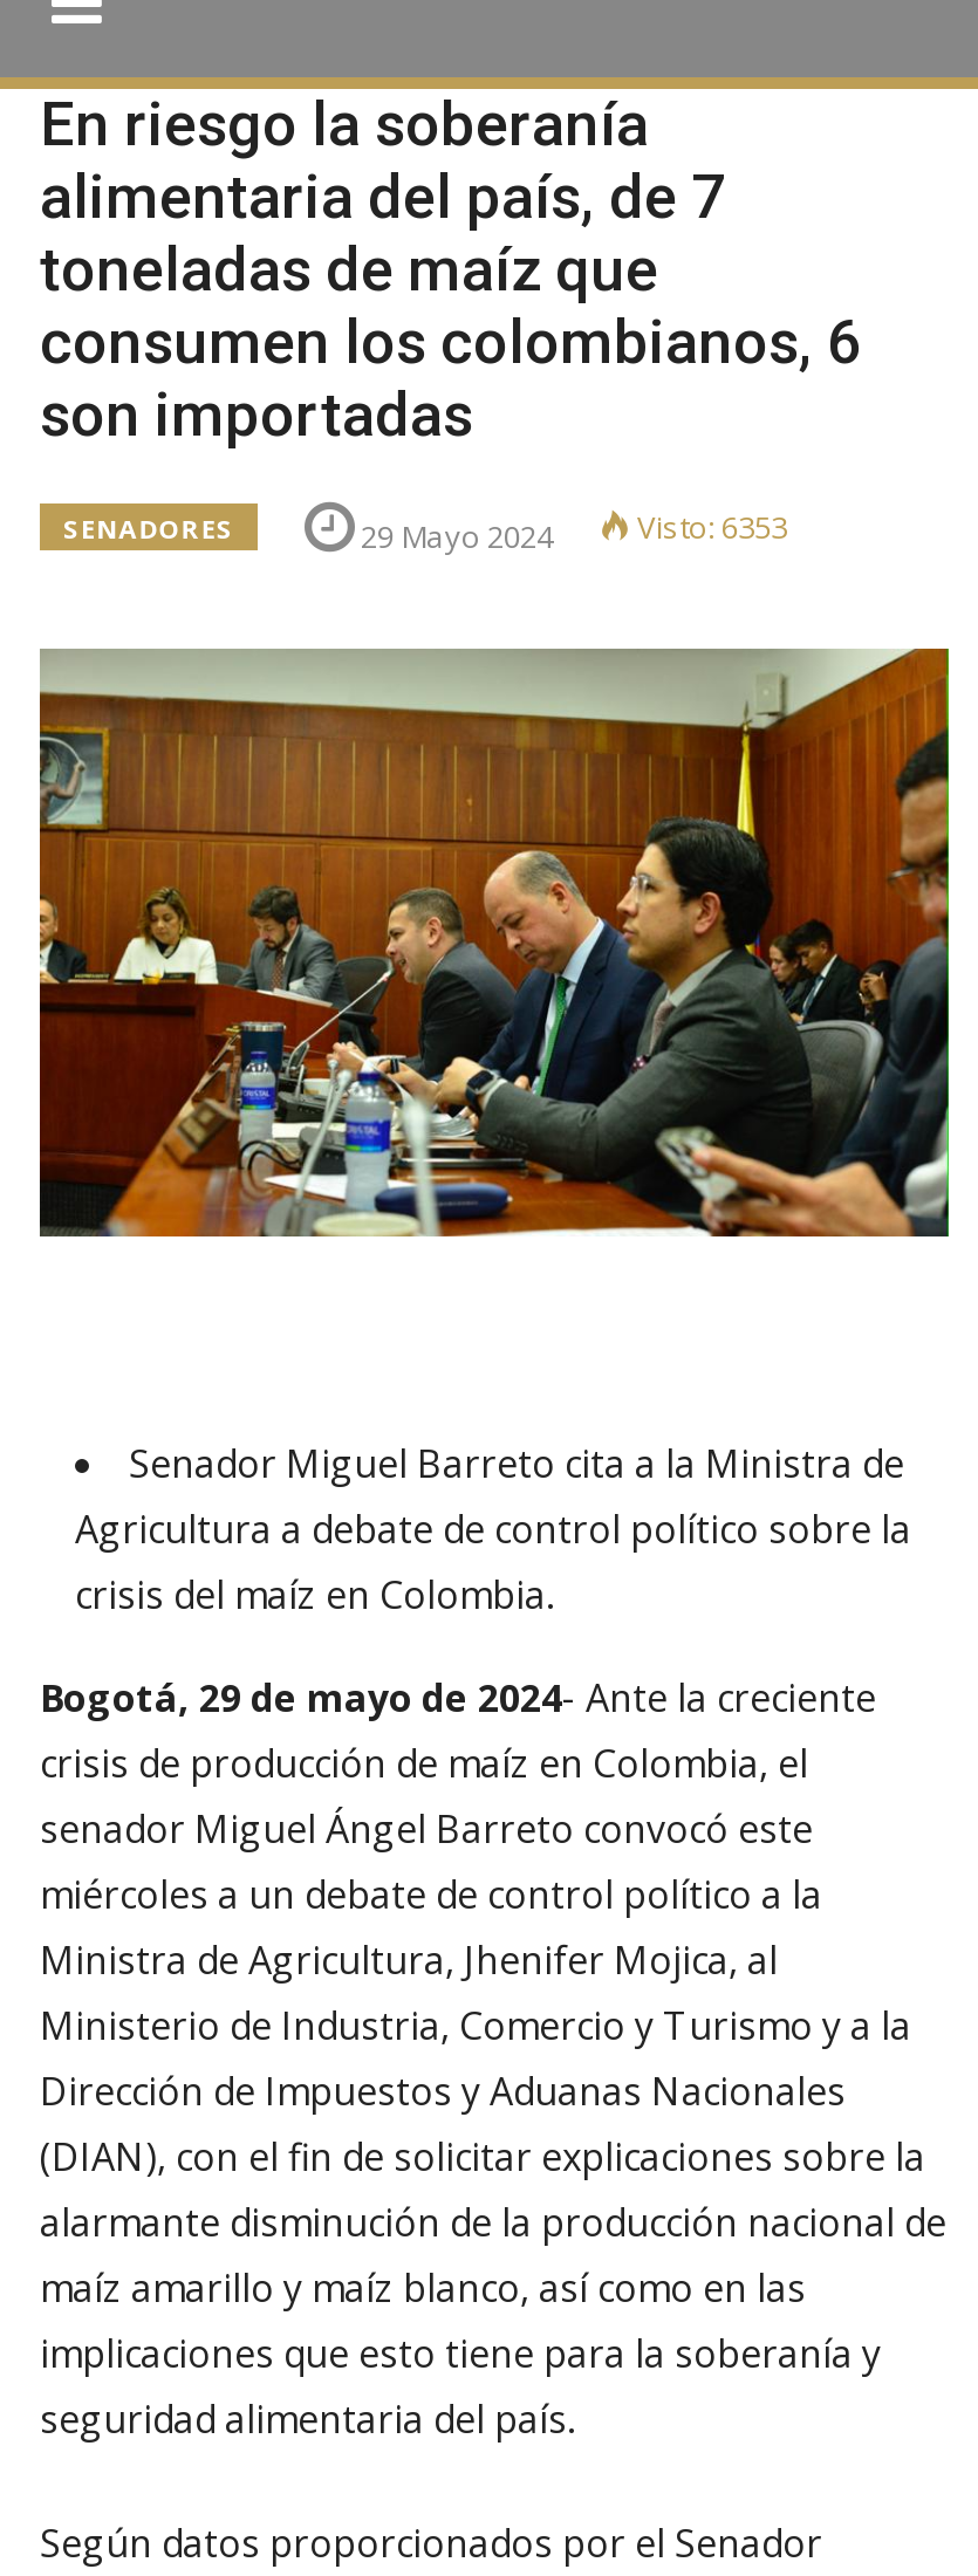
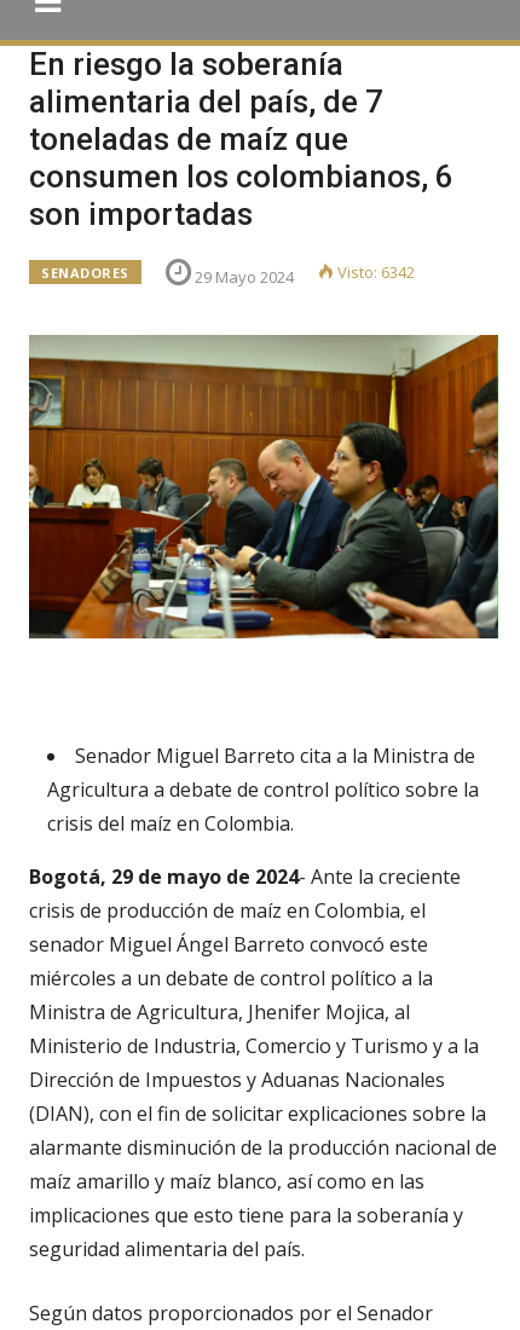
[361,506,787,557] 29 Mayo 2024 Visto: 6353 -> [195,261,415,288] 29 Mayo 2024 Visto: 6342

